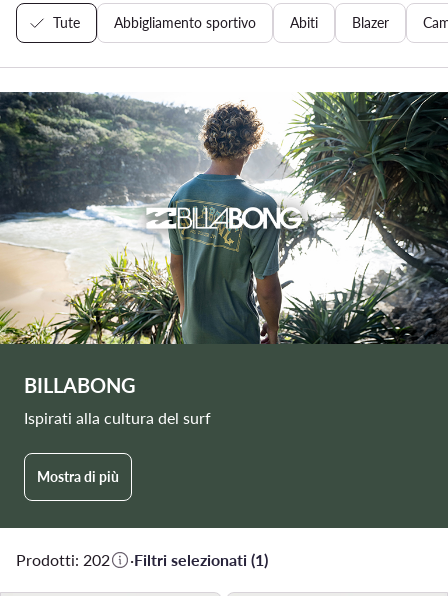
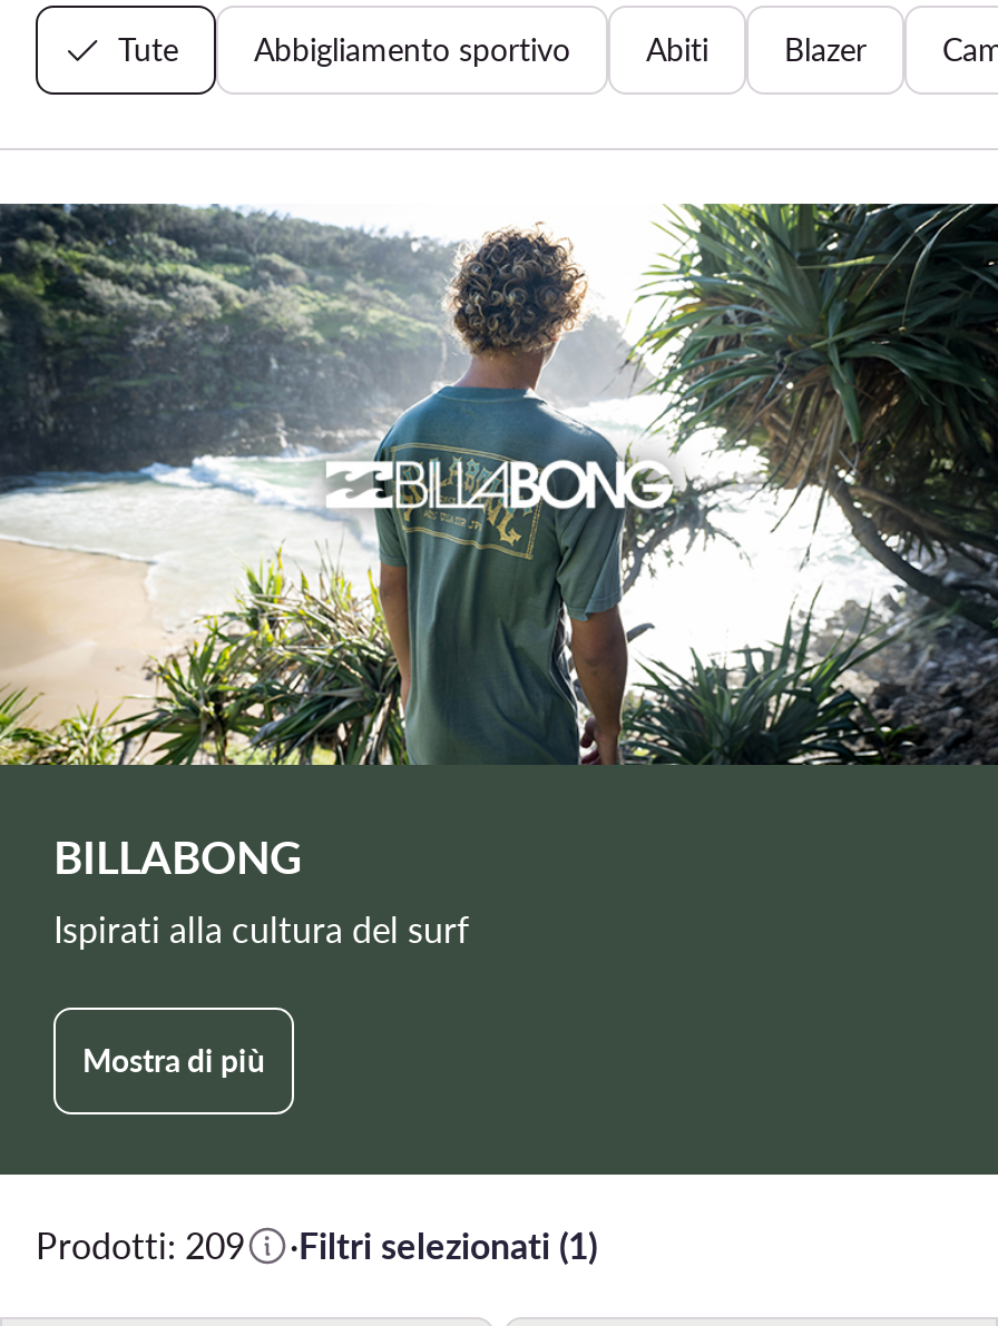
[16,550,268,569] Prodotti: 202 ·Filtri selezionati (1) -> [36,1224,597,1266] Prodotti: 209 ·Filtri selezionati (1)

